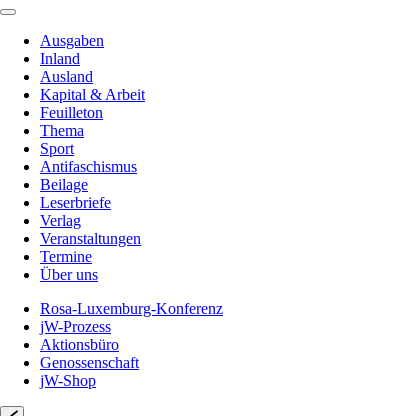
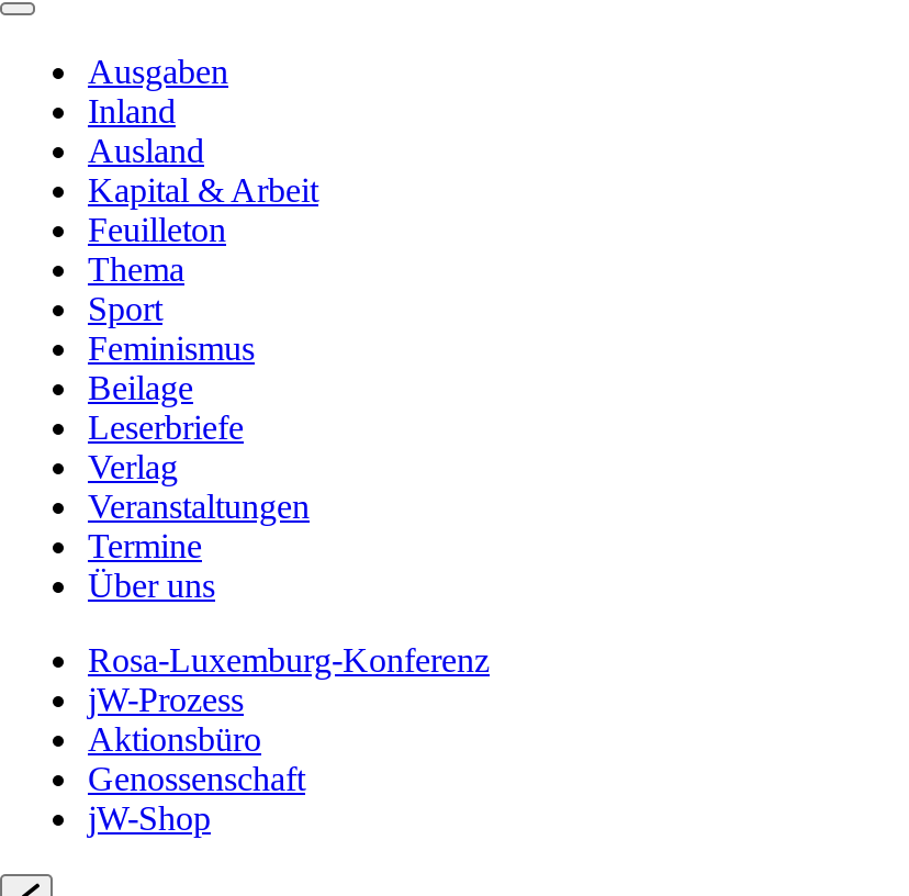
[40,158,137,175] Antifaschismus -> [88,329,255,367] Feminismus

